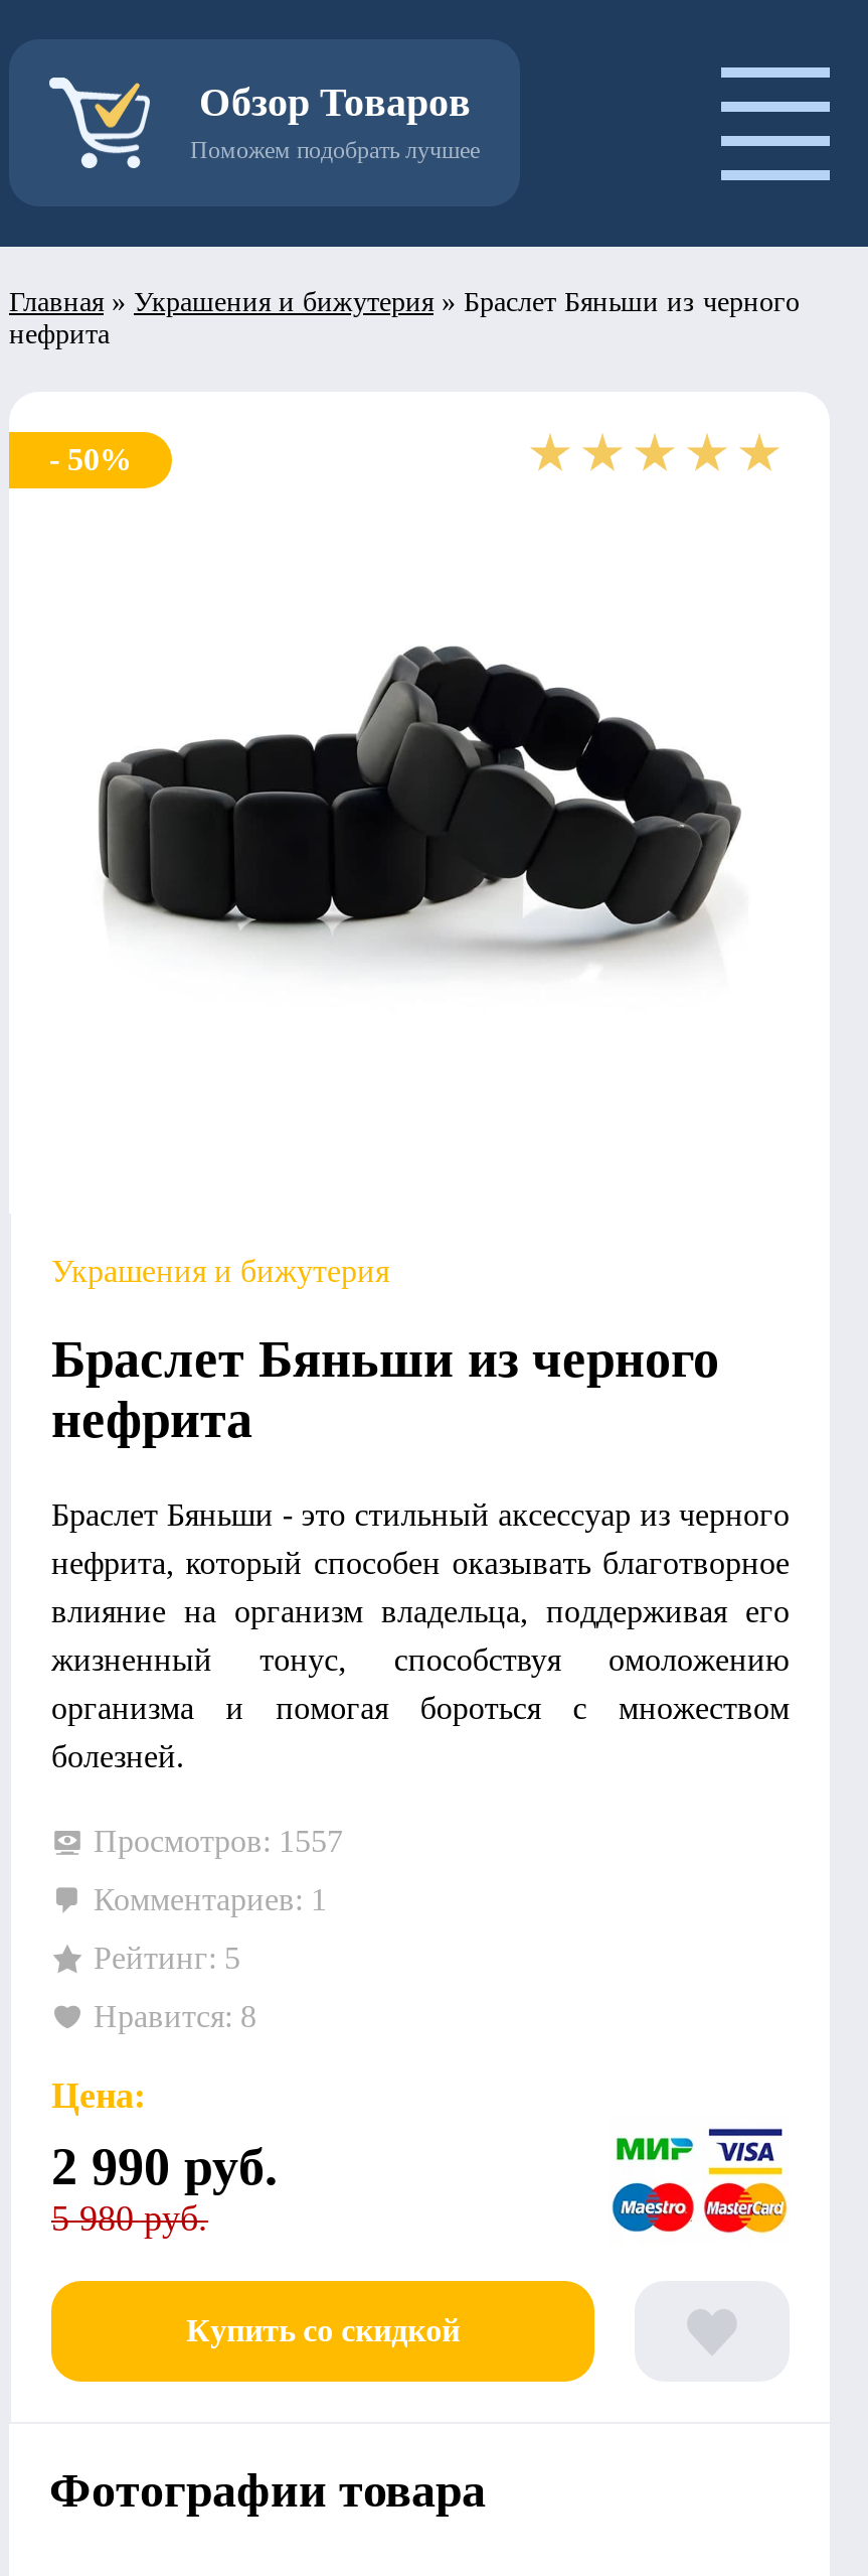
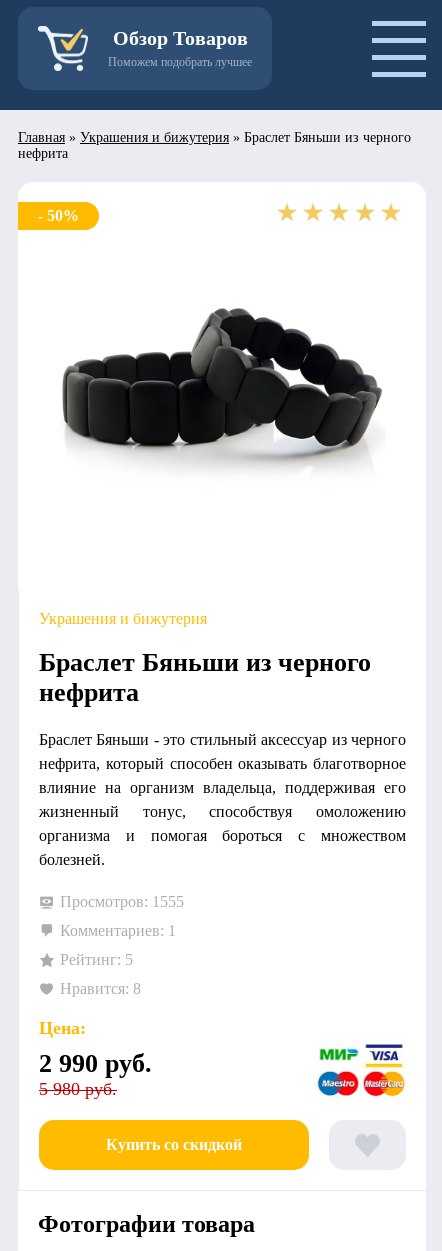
[94,1823,343,1857] Просмотров: 1557 -> [60,892,184,909] Просмотров: 1555

